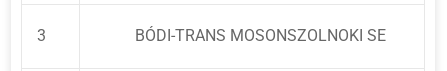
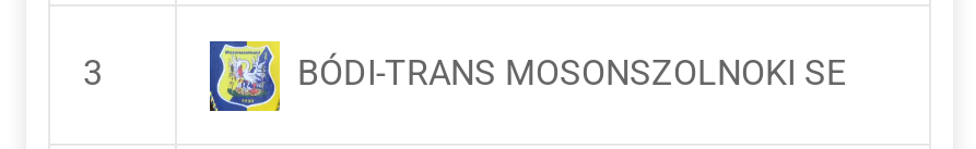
none -> [208,39,282,113] [image]

